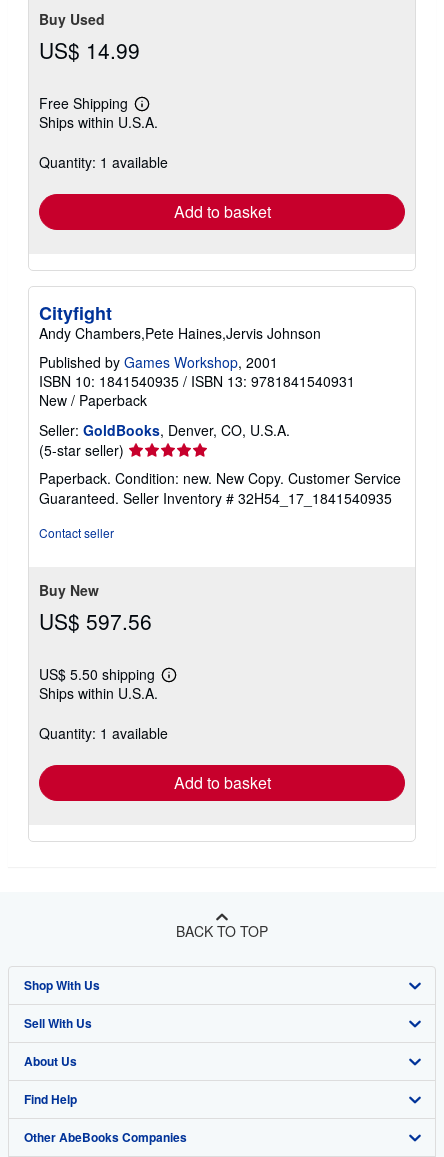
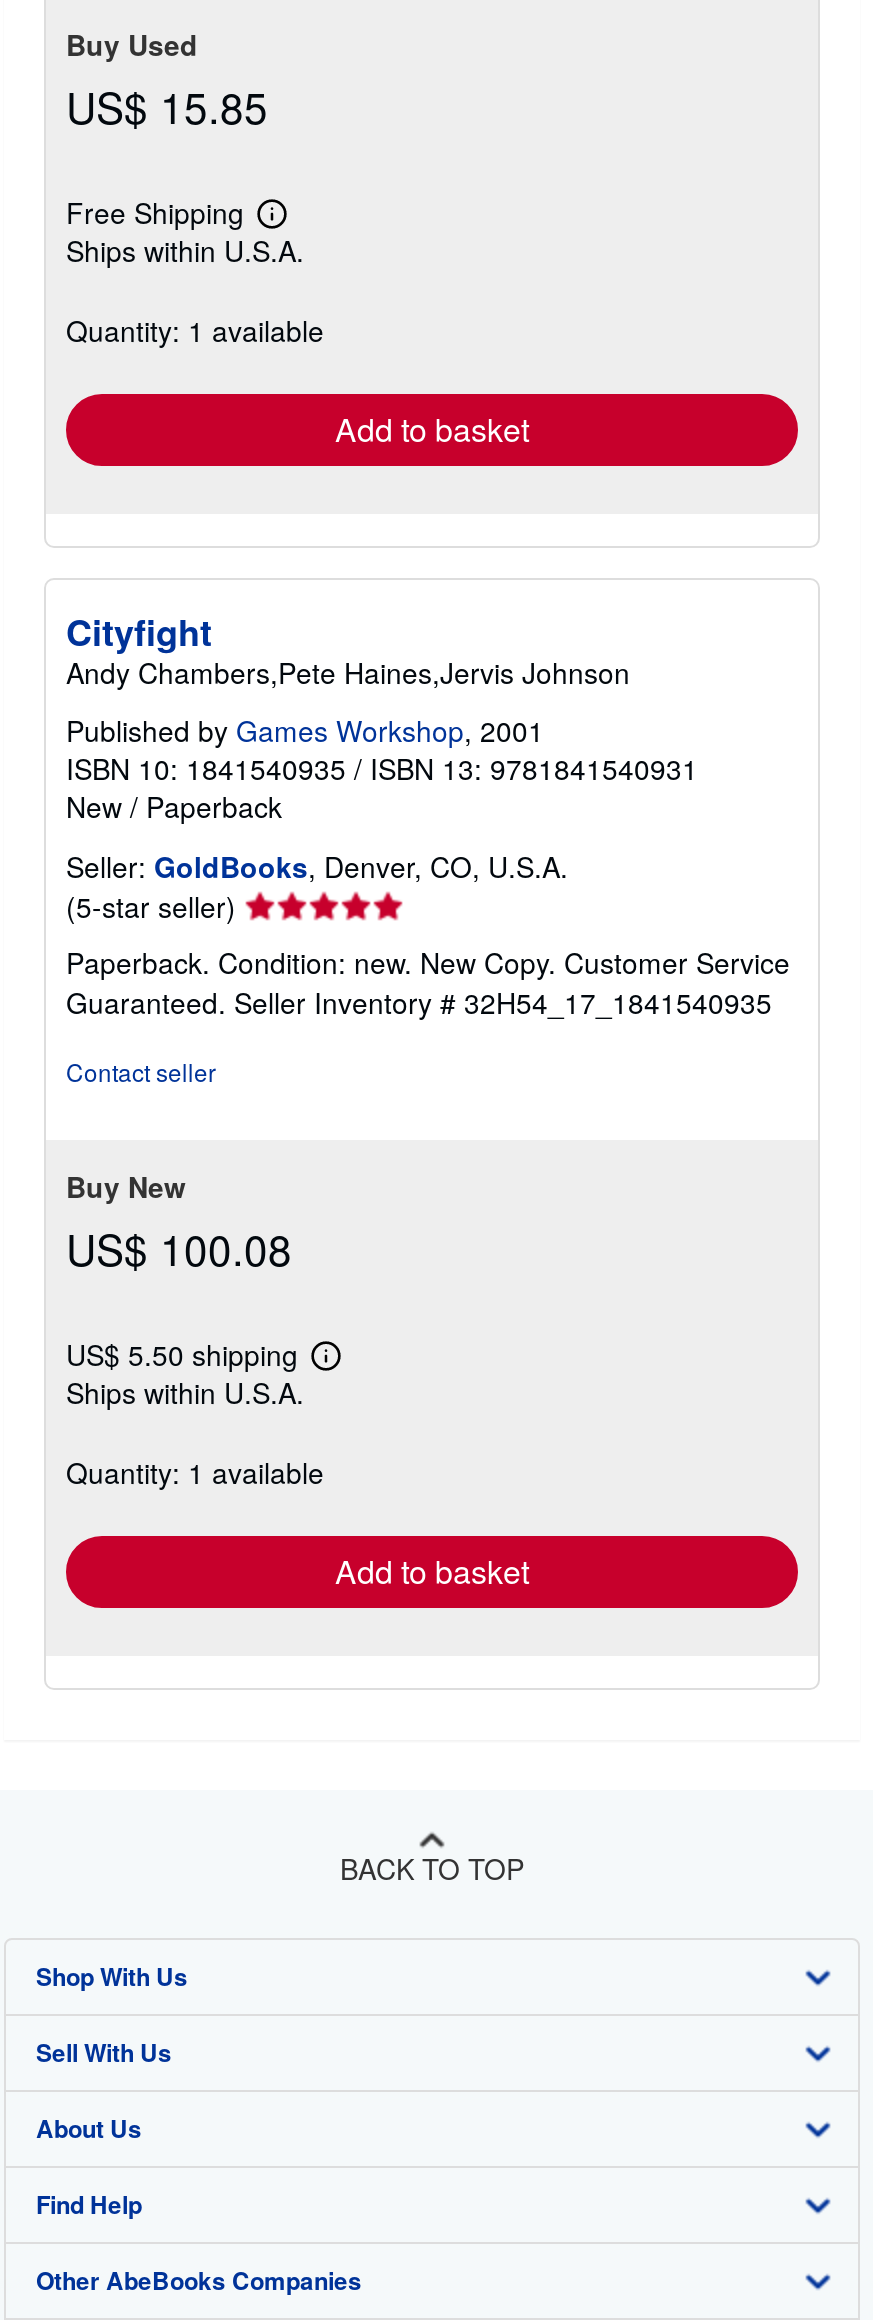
[39,35,140,65] US$ 14.99 -> [66,75,268,135] US$ 15.85
[39,606,152,636] US$ 597.56 -> [66,1217,292,1277] US$ 100.08

